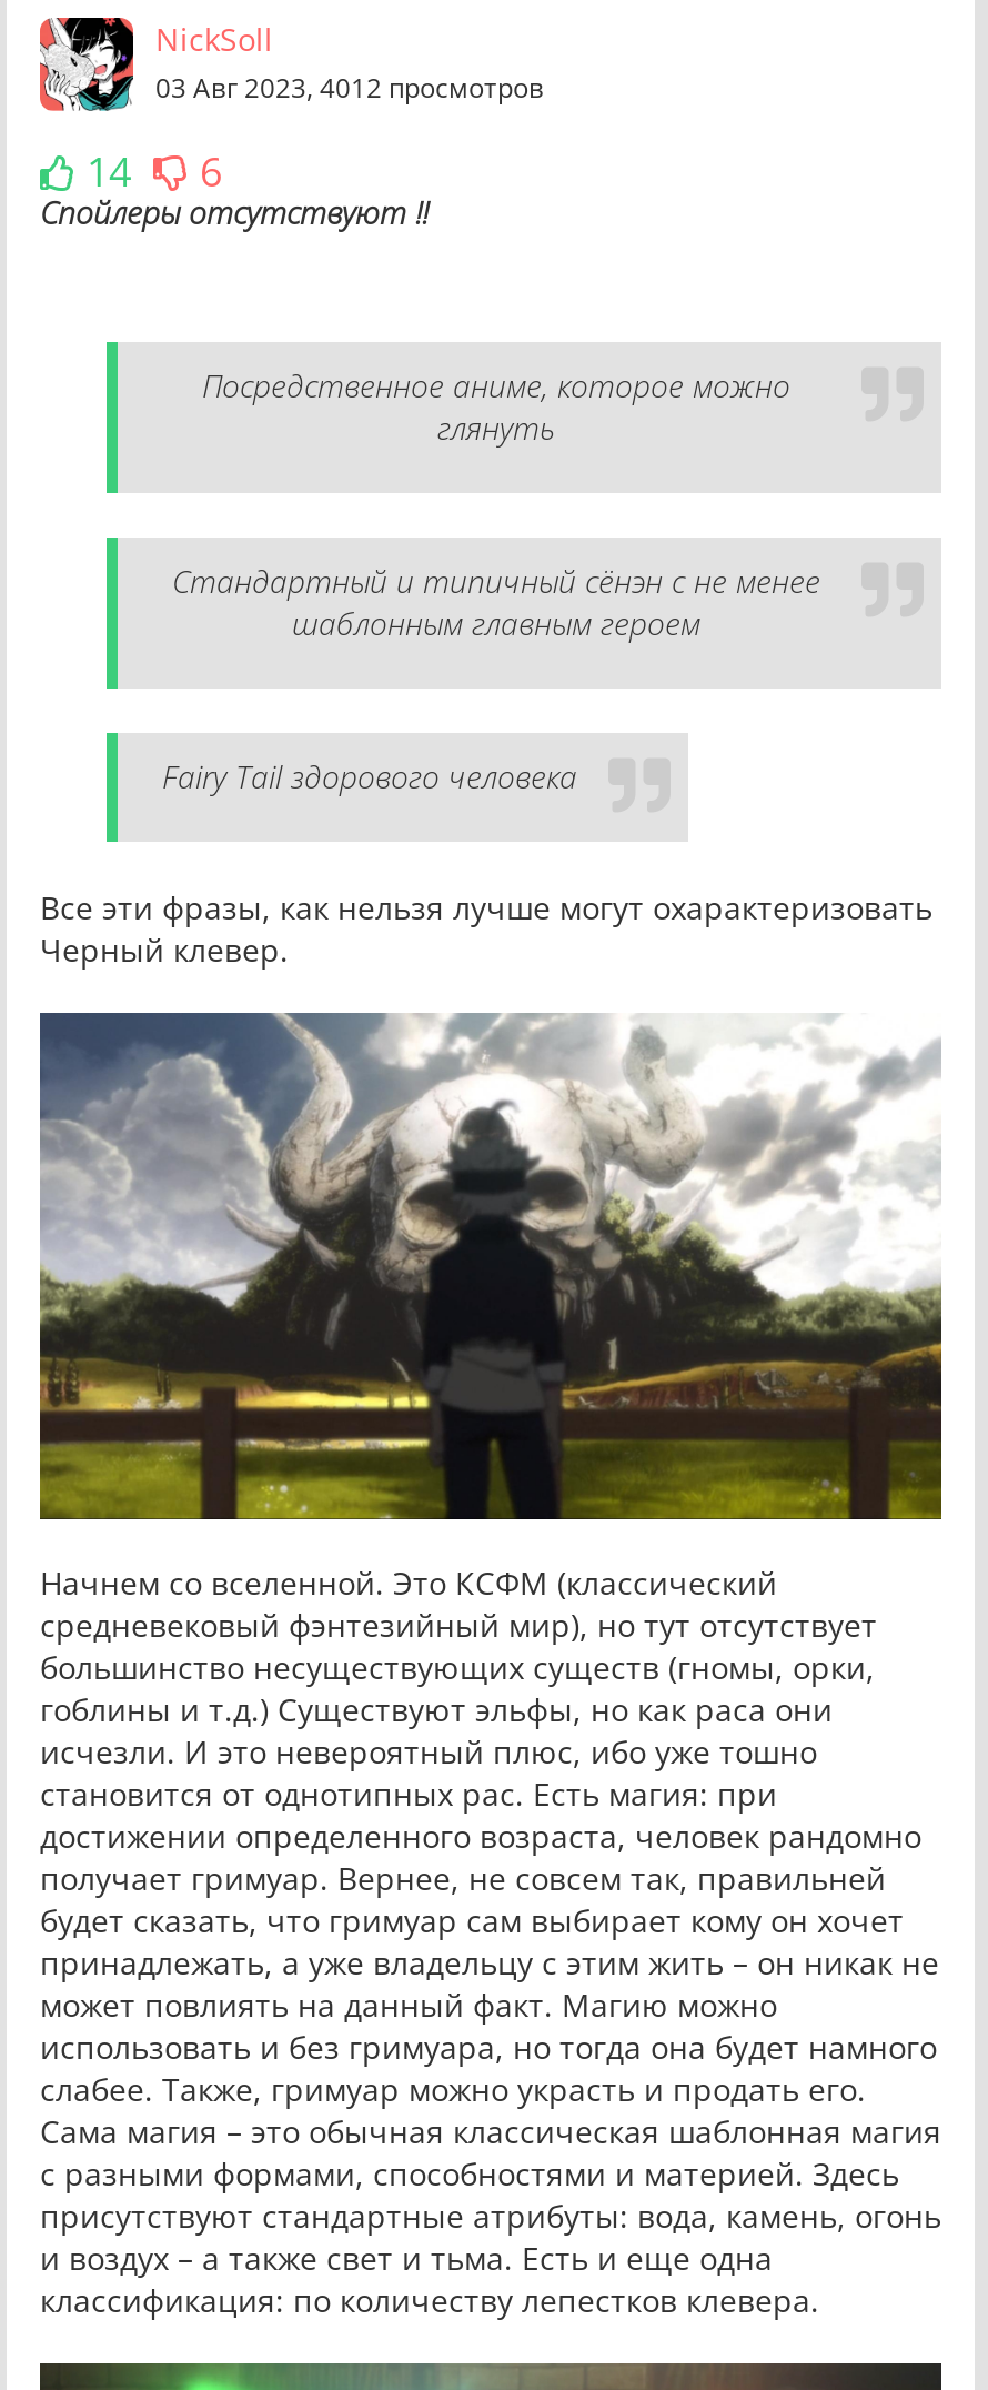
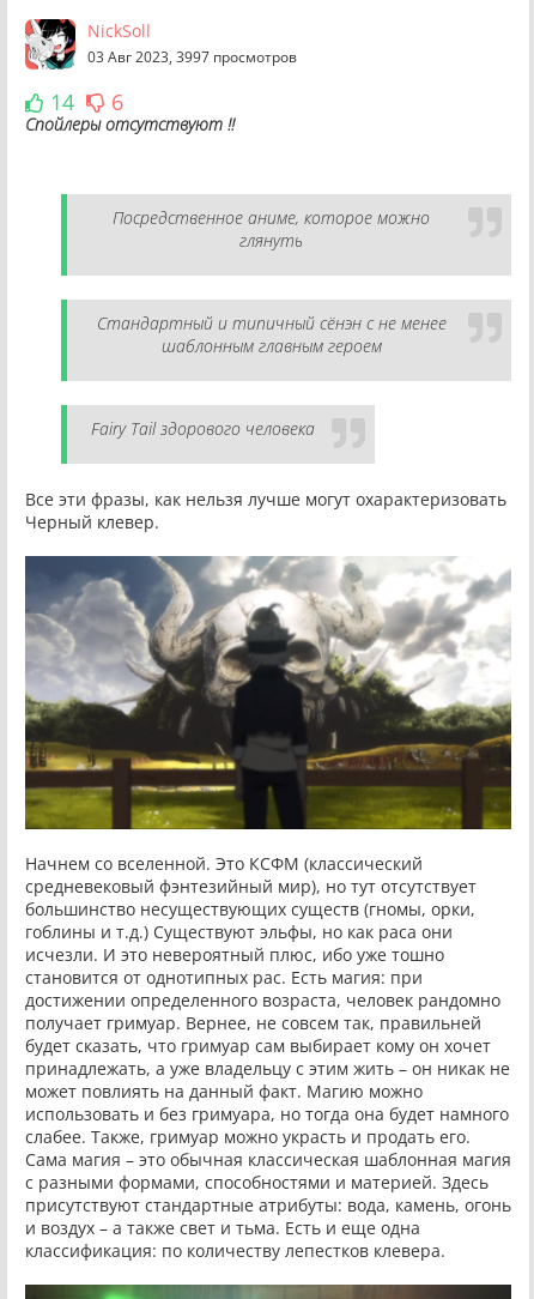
[155,69,544,107] 03 Авг 2023, 4012 просмотров -> [87,47,297,67] 03 Авг 2023, 3997 просмотров

